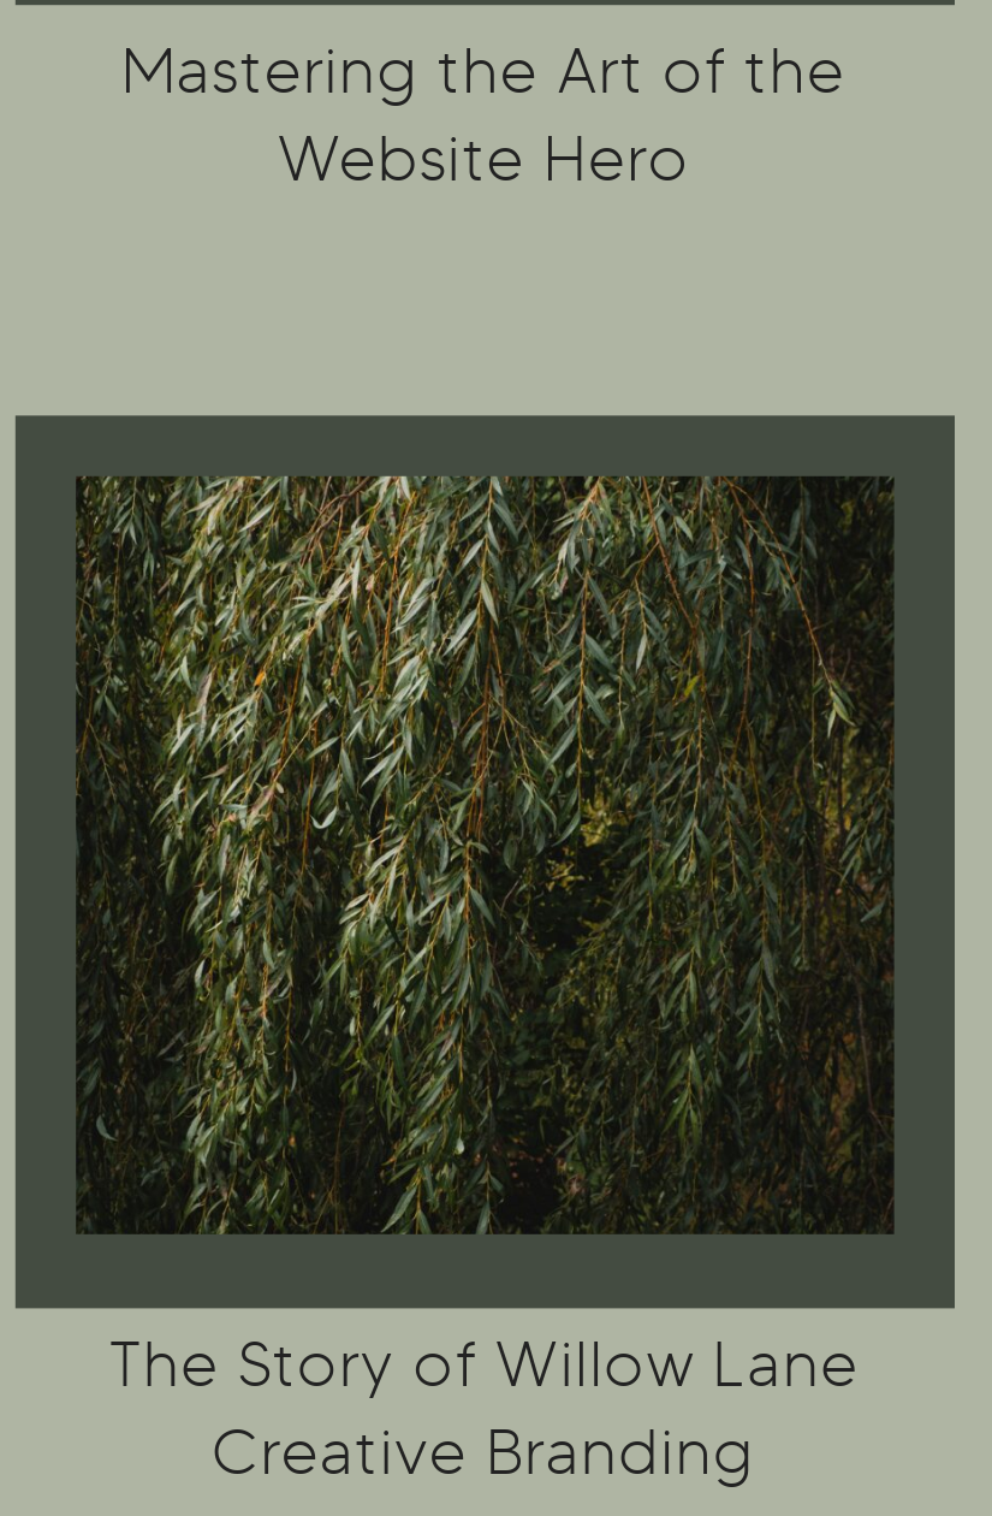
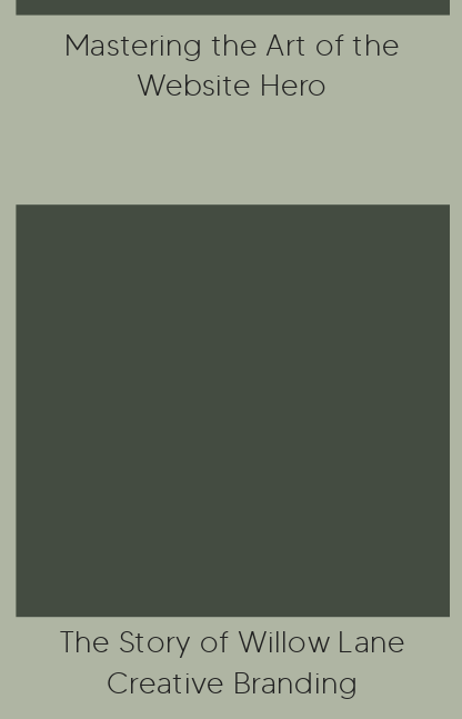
[75,473,895,1236] [image] -> none

